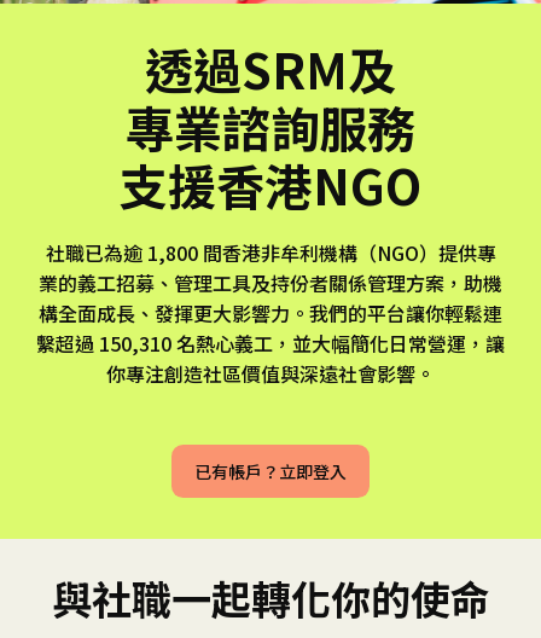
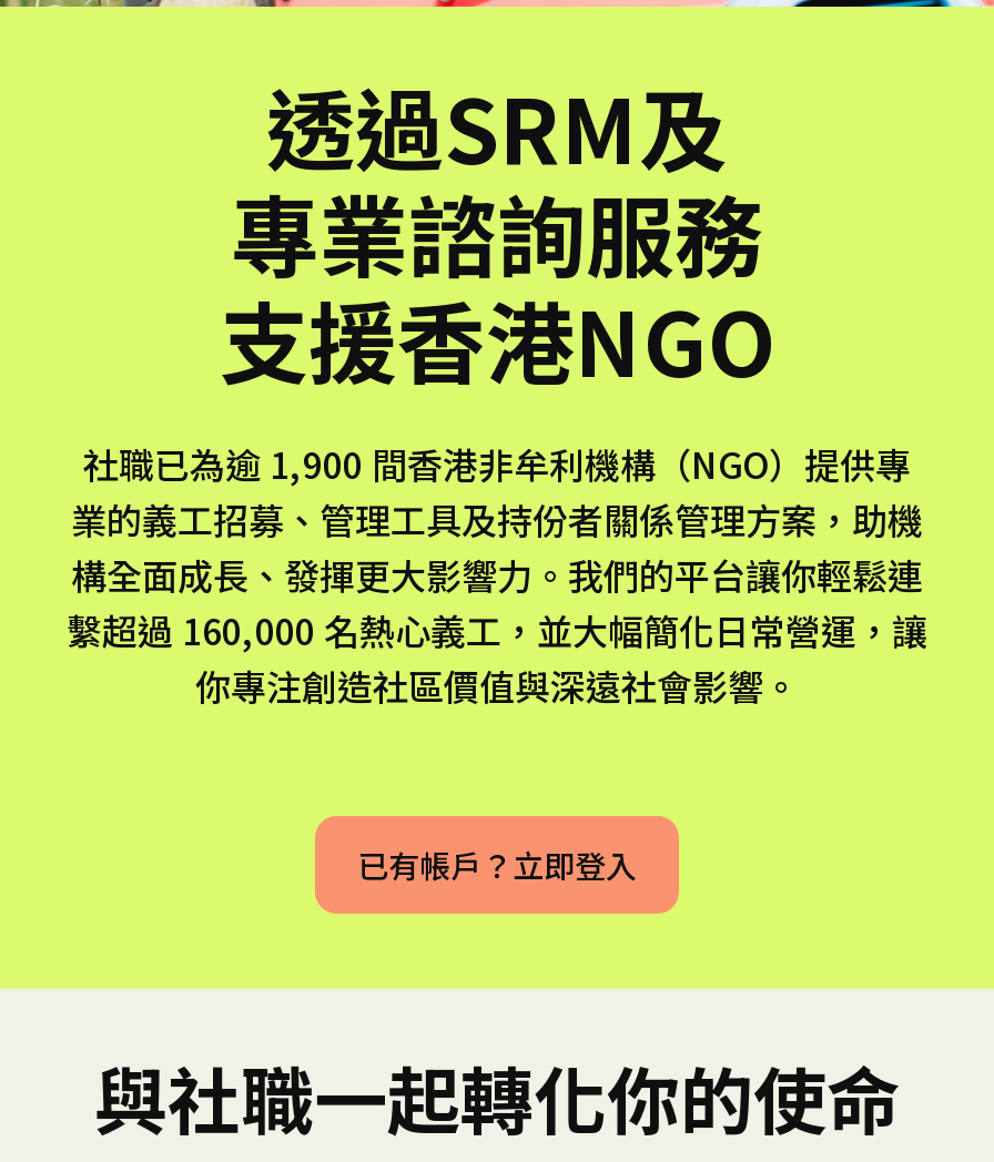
[45,238,496,267] 社職已為逾 1,800 間香港非牟利機構（NGO）提供專 -> [83,437,911,490] 社職已為逾 1,900 間香港非牟利機構（NGO）提供專
[36,329,505,358] 繫超過 150,310 名熱心義工，並大幅簡化日常營運，讓 -> [67,603,927,656] 繫超過 160,000 名熱心義工，並大幅簡化日常營運，讓

